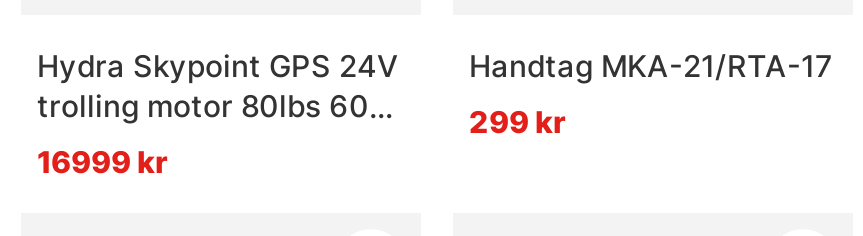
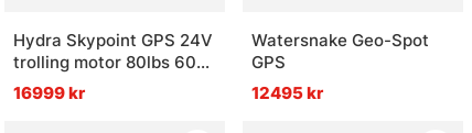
[469,48,833,86] Handtag MKA-21/RTA-17 -> [251,30,429,72] Watersnake Geo-Spot | GPS
[469,104,565,142] 299 kr -> [251,82,323,103] 12495 kr

